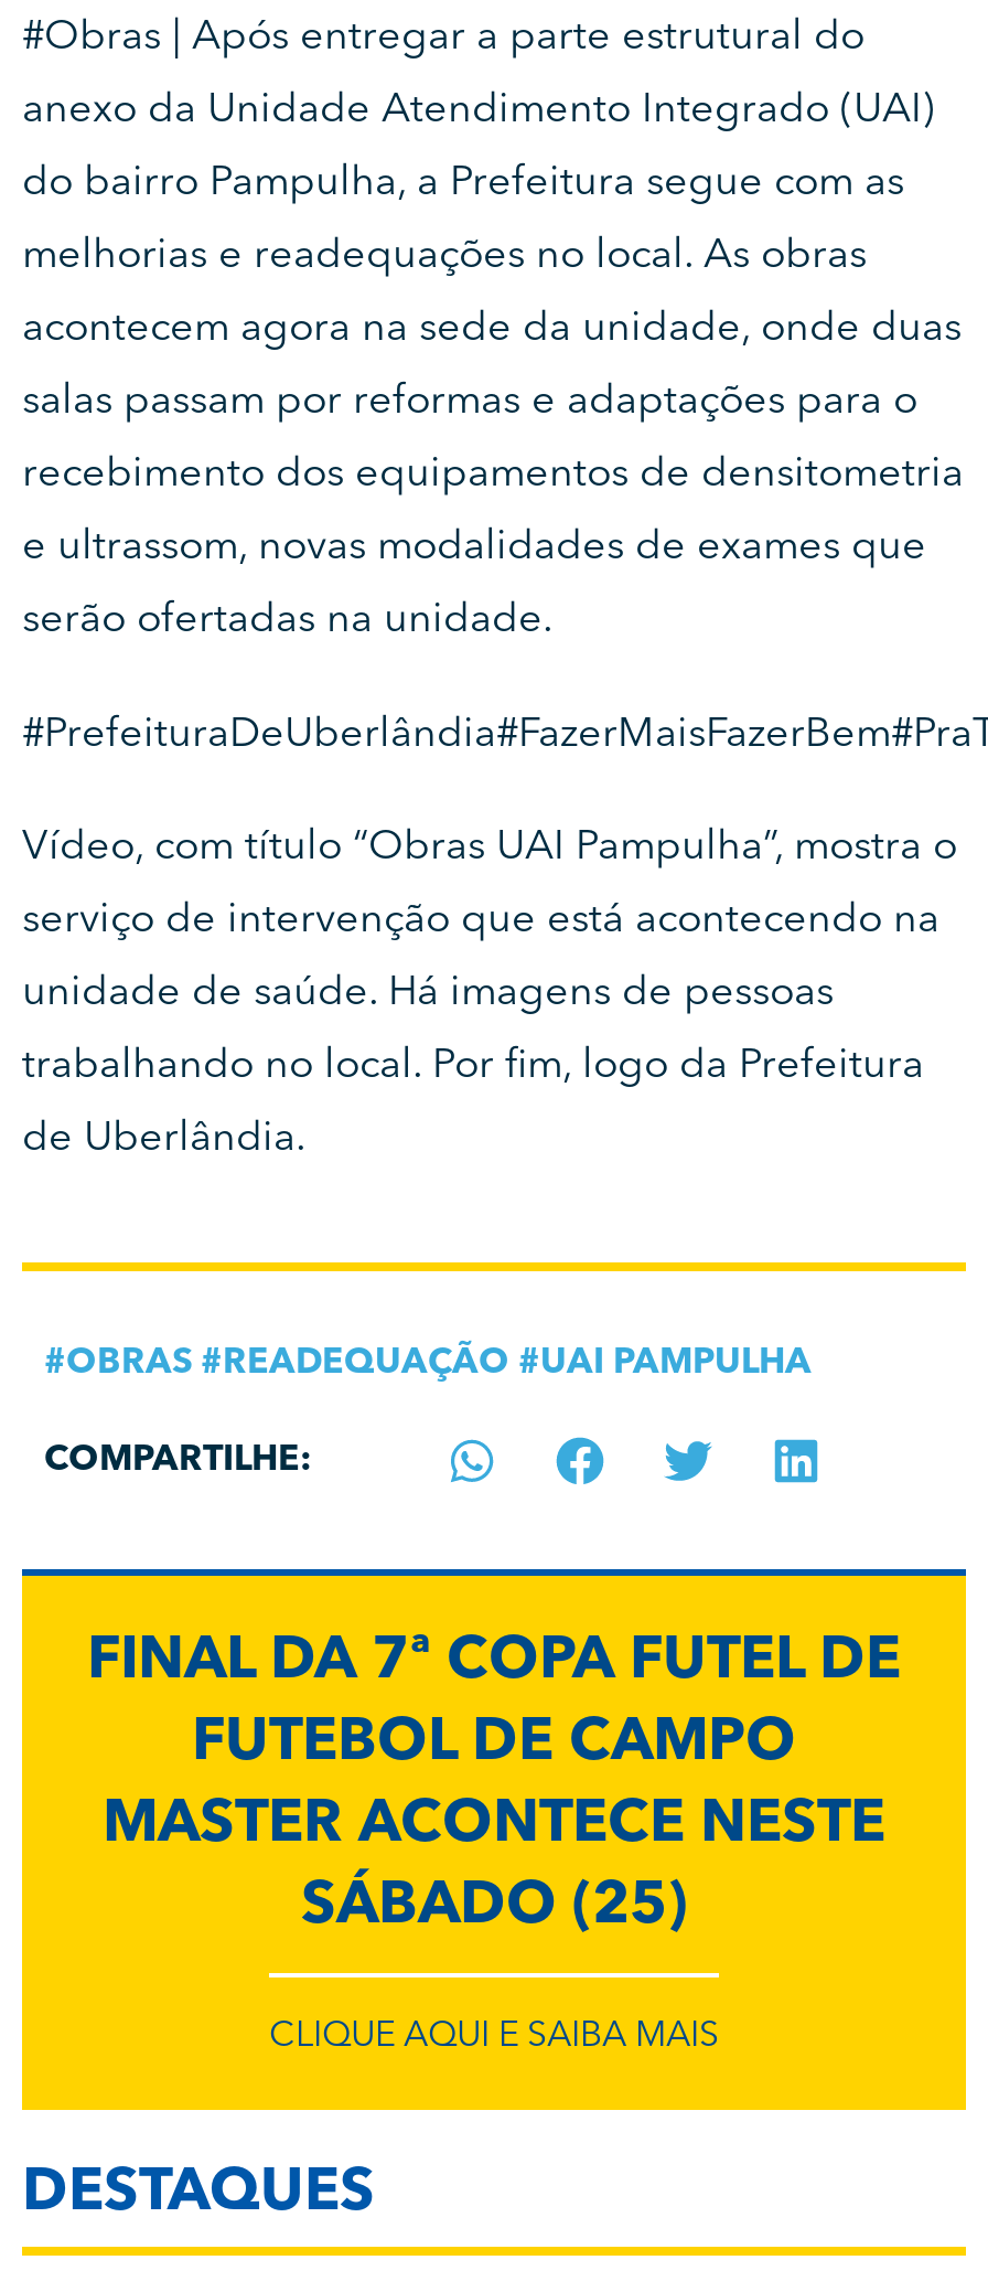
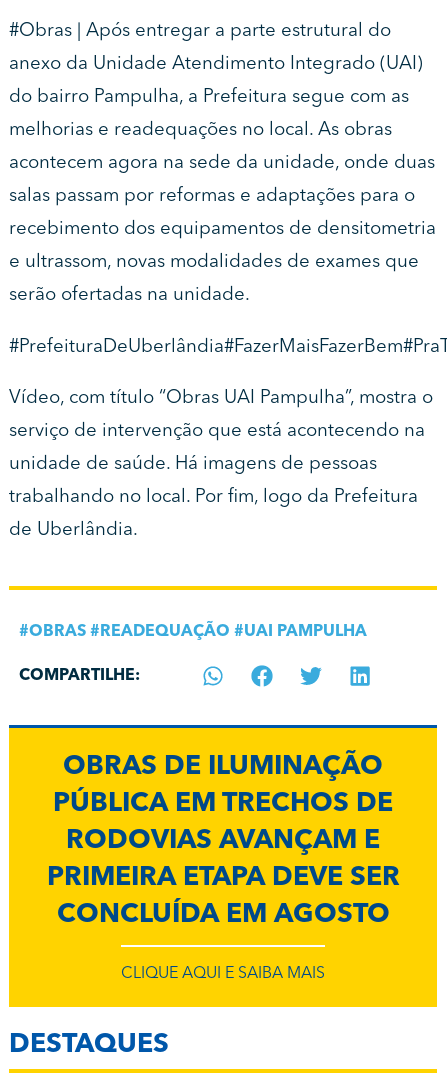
[87,1633,901,1938] FINAL DA 7ª COPA FUTEL DE | FUTEBOL DE CAMPO | MASTER ACONTECE NESTE | SÁBADO (25) -> [46,754,399,929] OBRAS DE ILUMINAÇÃO | PÚBLICA EM TRECHOS DE | RODOVIAS AVANÇAM E | PRIMEIRA ETAPA DEVE SER | CONCLUÍDA EM AGOSTO

